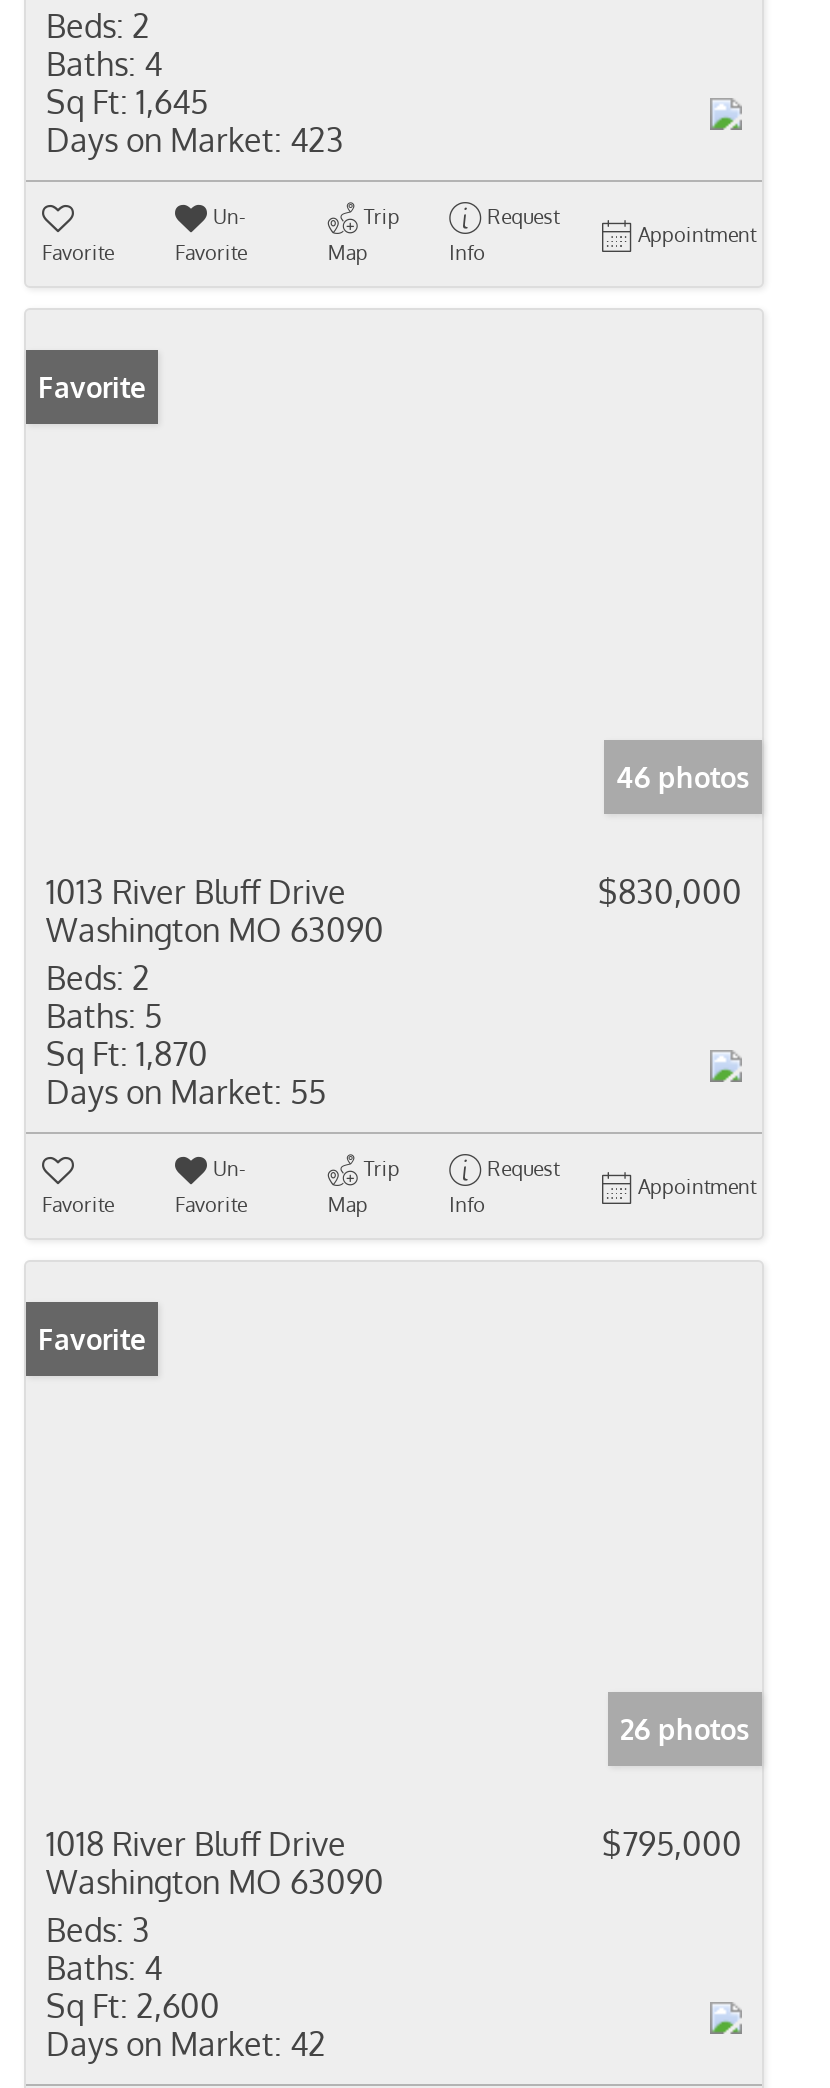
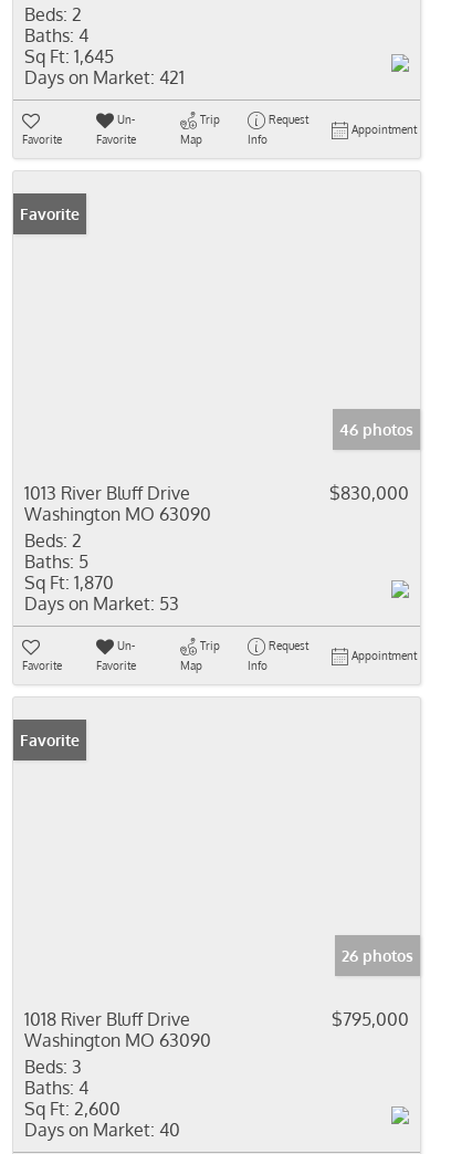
[46,120,344,160] Days on Market: 423 -> [24,66,185,88] Days on Market: 421
[46,1072,326,1112] Days on Market: 55 -> [24,592,179,615] Days on Market: 53
[46,2024,326,2064] Days on Market: 42 -> [24,1119,180,1141] Days on Market: 40

